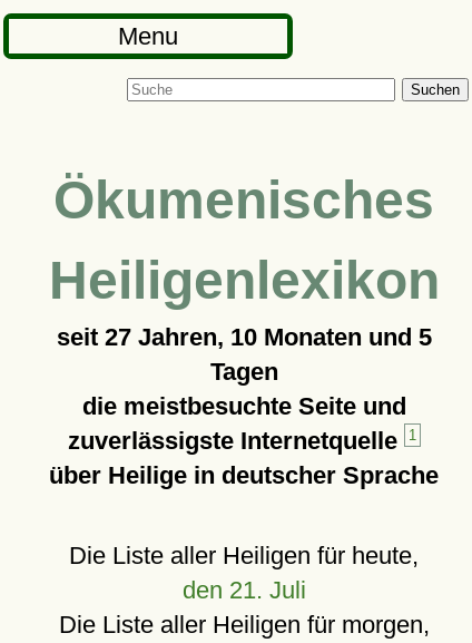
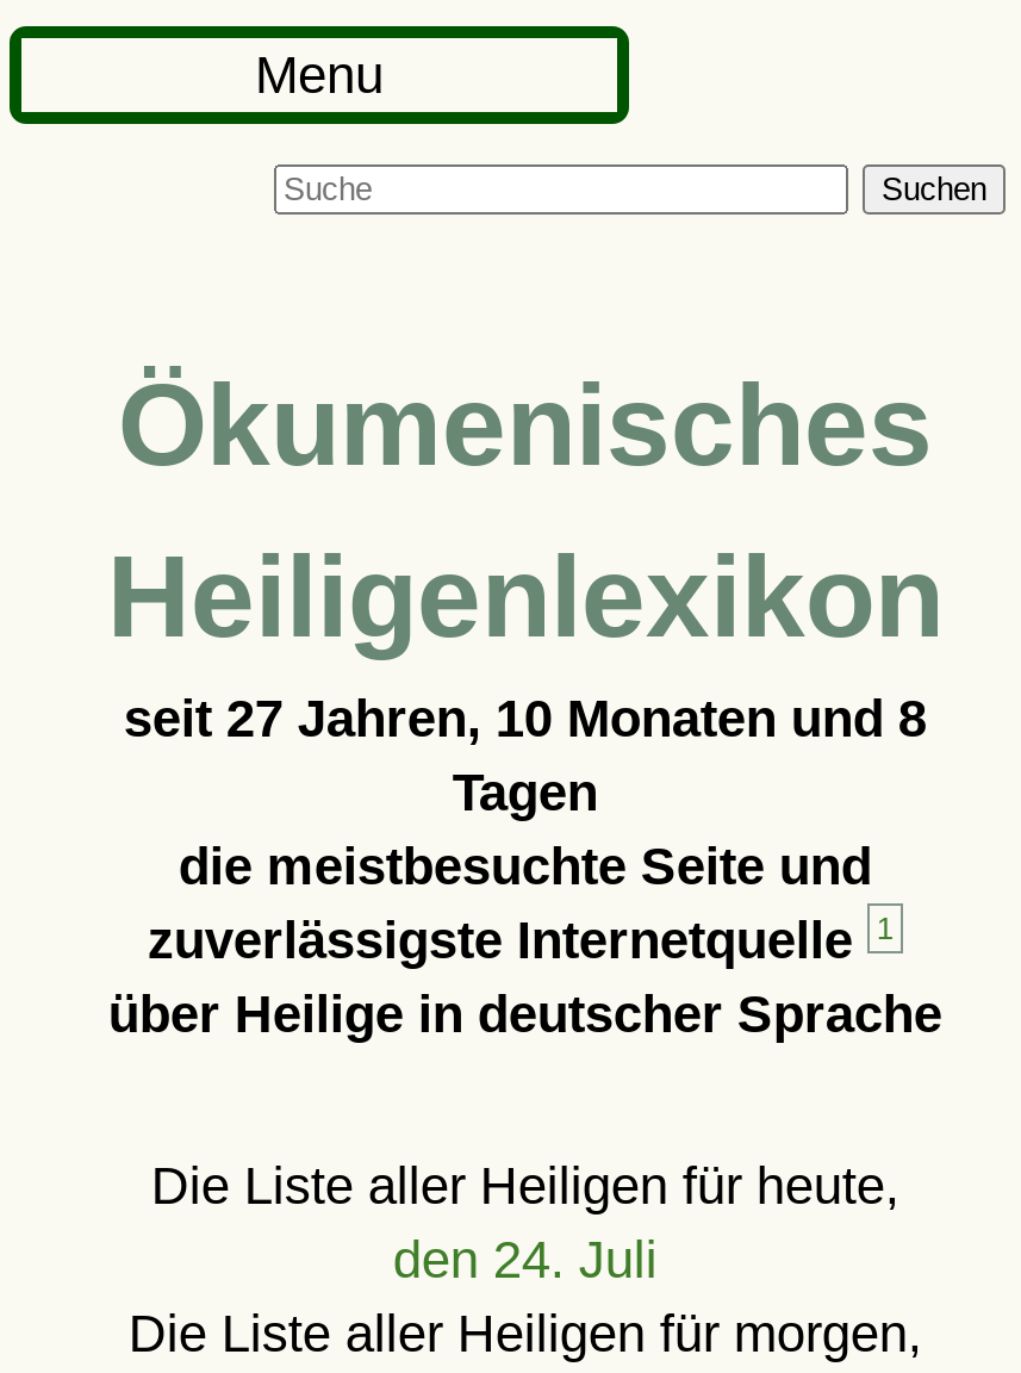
[57,323,432,351] seit 27 Jahren, 10 Monaten und 5 -> [124,689,927,748] seit 27 Jahren, 10 Monaten und 8
[182,576,306,604] den 21. Juli -> [393,1230,657,1290] den 24. Juli

